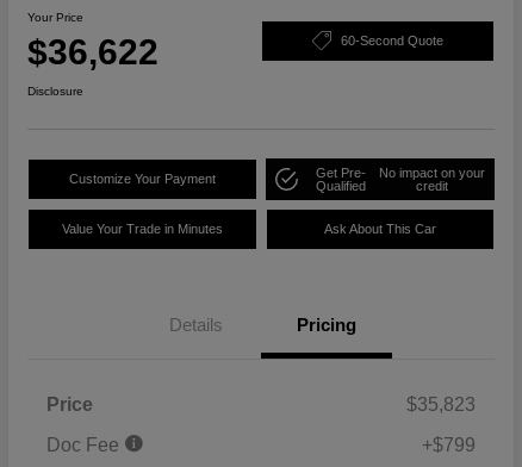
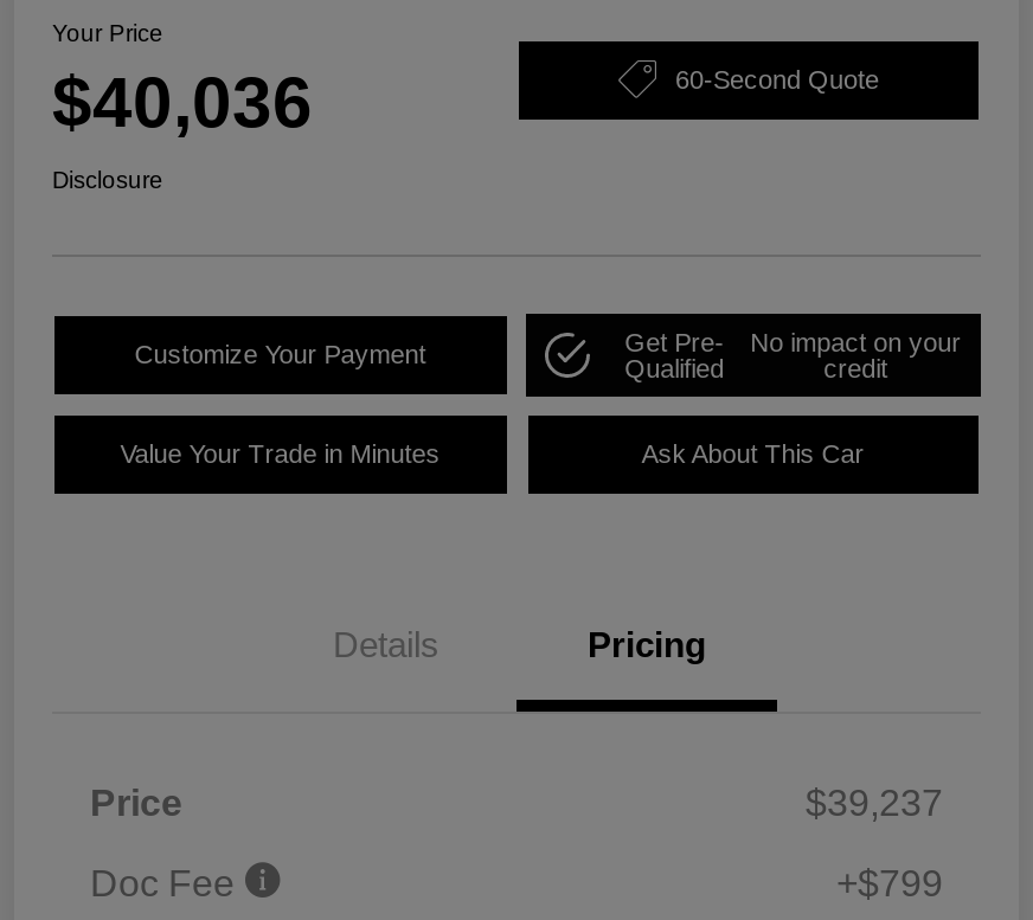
[27,32,159,72] $36,622 -> [52,63,313,141] $40,036
[406,395,476,415] $35,823 -> [806,783,943,823] $39,237

